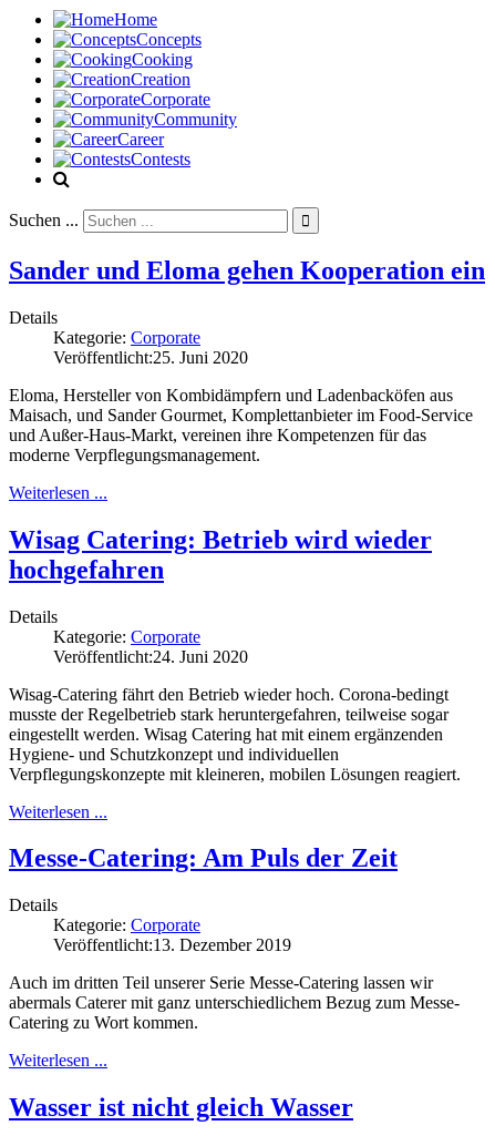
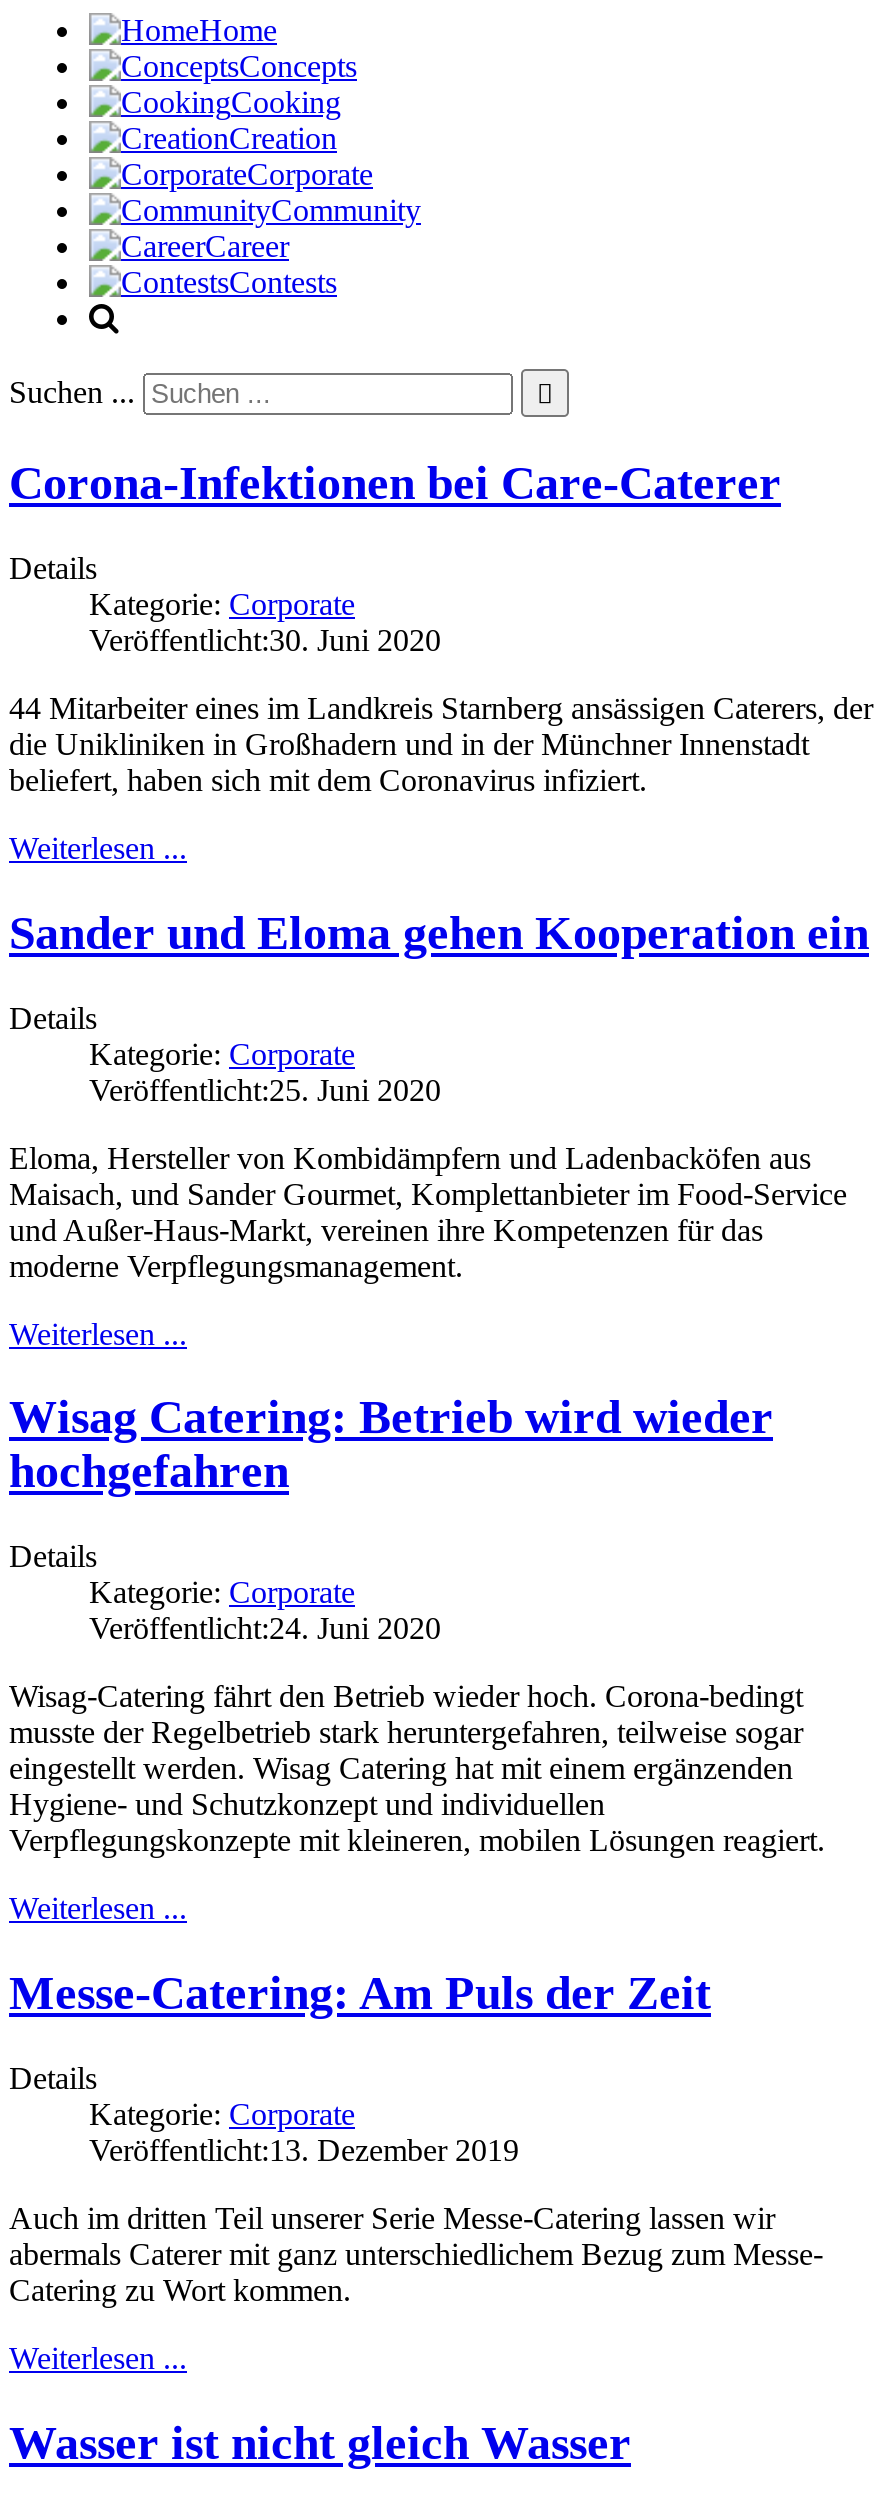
none -> [9,457,873,864] Corona-Infektionen bei Care-Caterer | Details | Kategorie: Corporate | Veröffentlicht:30. Juni 2020 | 44 Mitarbeiter eines im Landkreis Starnberg ansässigen Caterers, der | die Unikliniken in Großhadern und in der Münchner Innenstadt | beliefert, haben sich mit dem Coronavirus infiziert. | Weiterlesen ...

